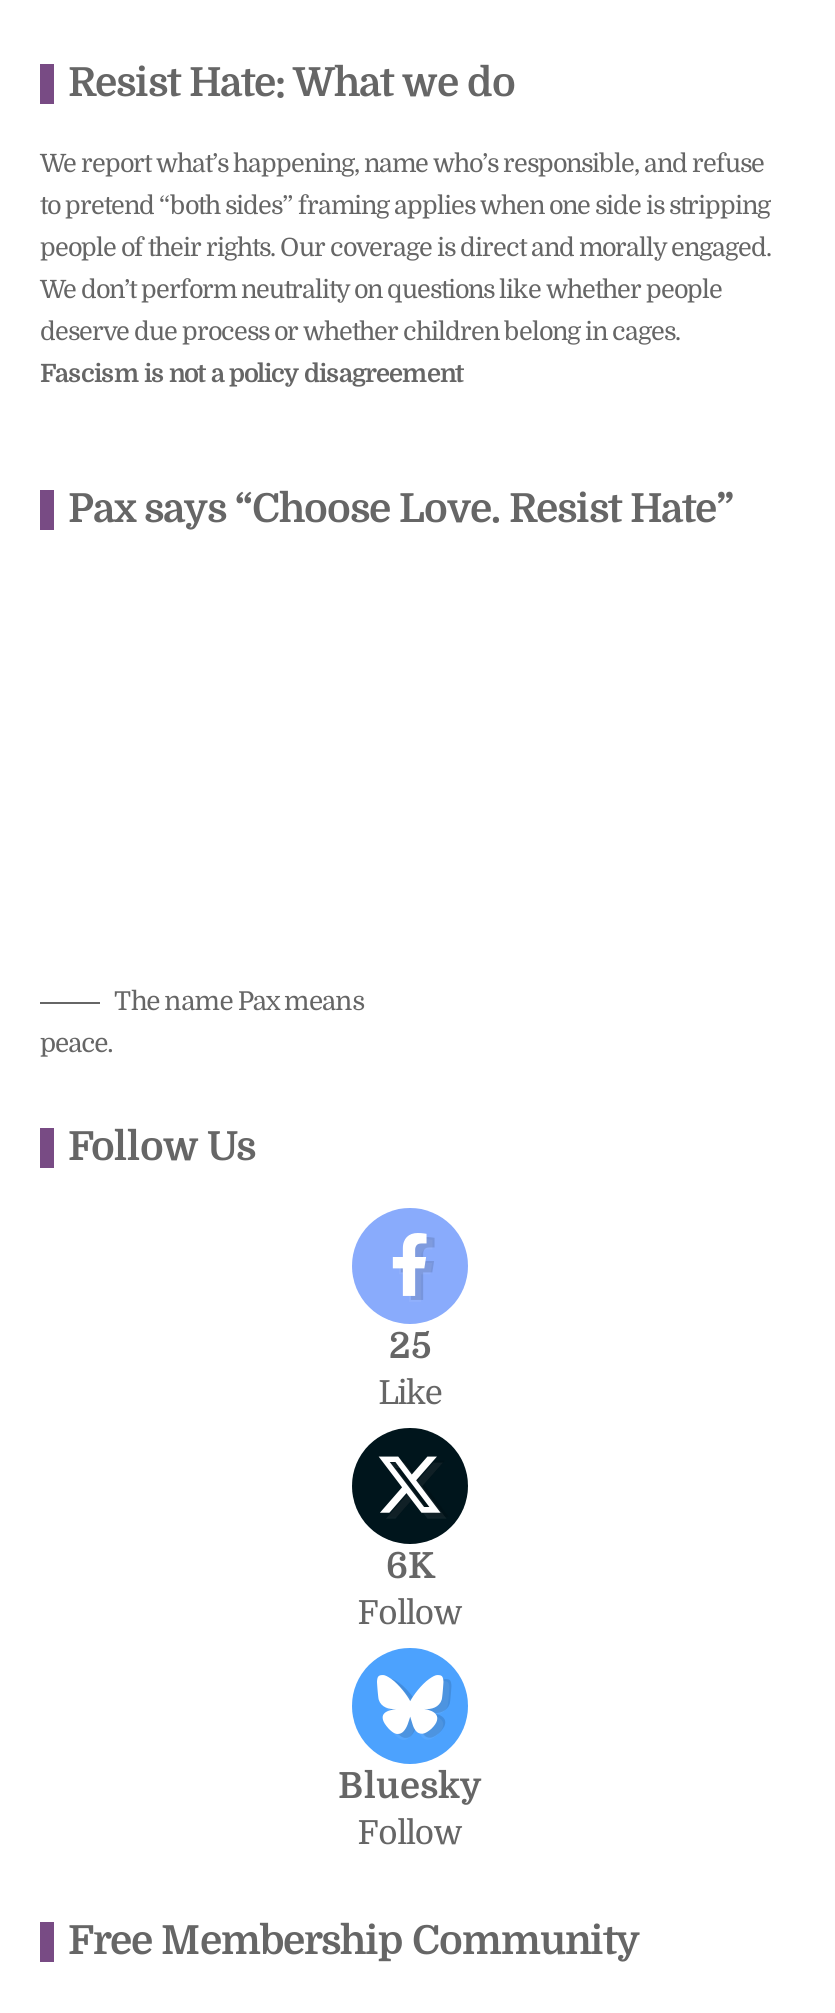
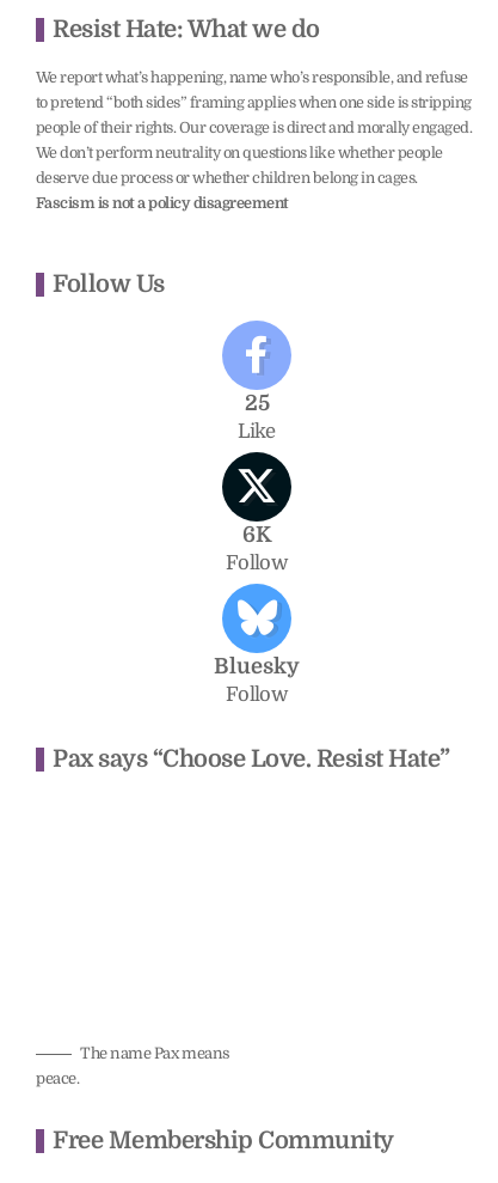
moved [68,486,733,532] -> [53,745,450,773]: Pax says “Choose Love. Resist Hate”
moved [40,986,365,1058] -> [36,1044,230,1087]: The name Pax means | peace.
moved [68,1124,482,1852] -> [53,270,300,706]: Follow Us | 25 | Like | 6K | Follow | Bluesky | Follow

